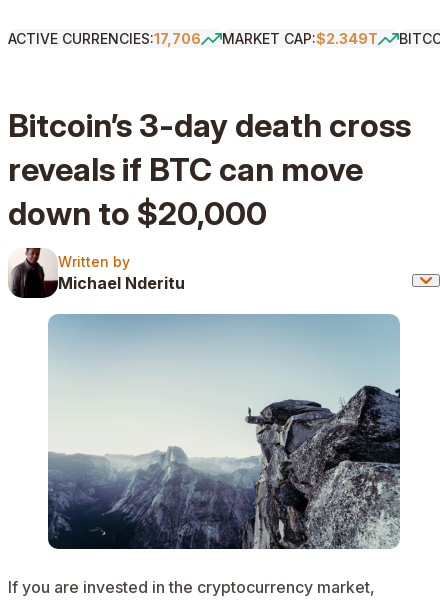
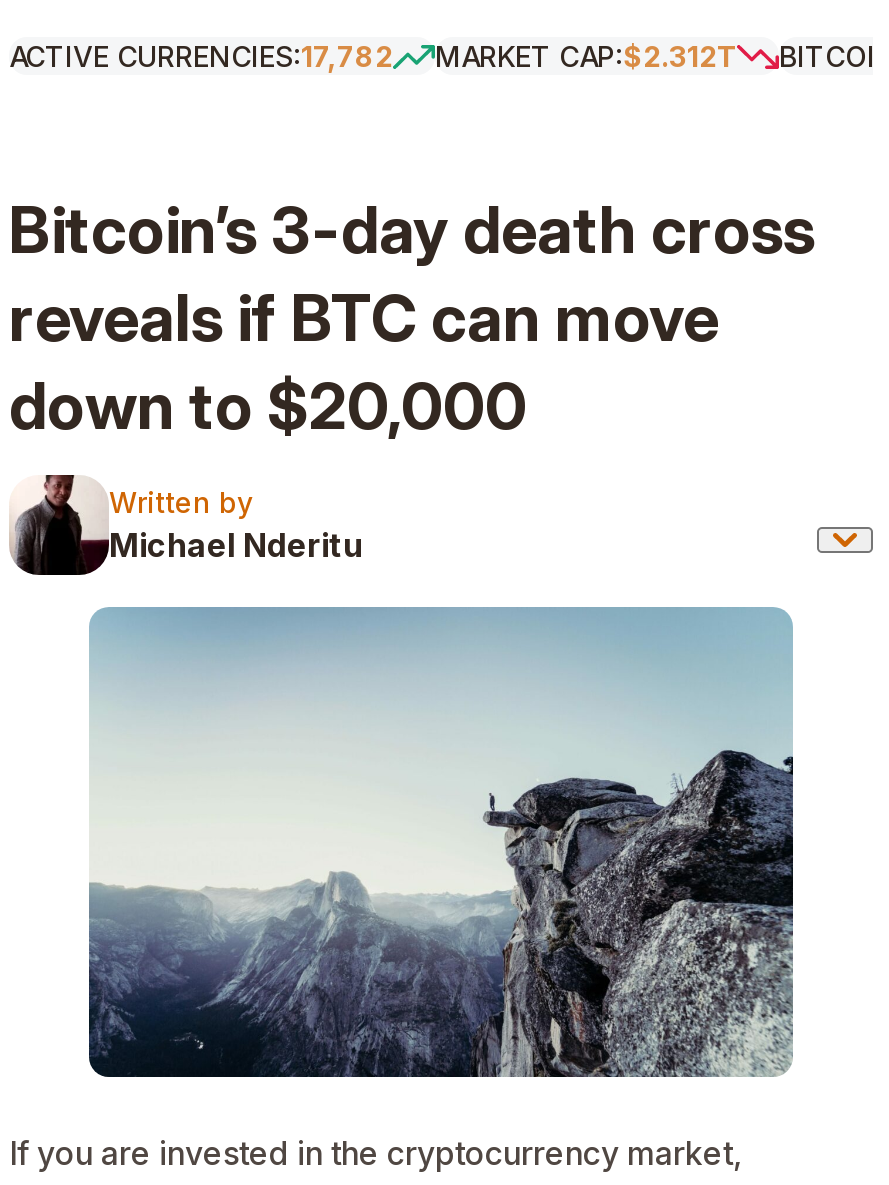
[8,30,201,47] ACTIVE CURRENCIES:17,706 -> [9,39,393,73] ACTIVE CURRENCIES:17,782
[222,30,378,47] MARKET CAP:$2.349T -> [435,39,737,73] MARKET CAP:$2.312T

